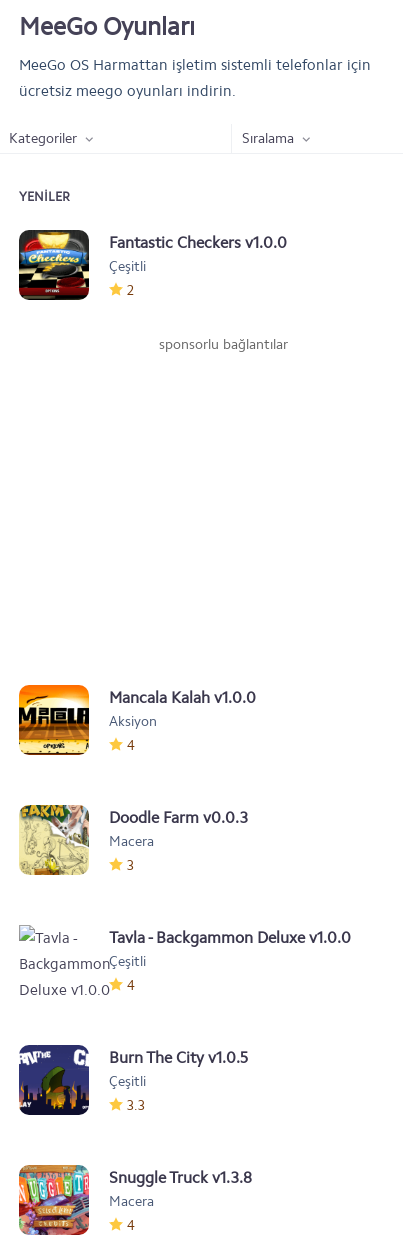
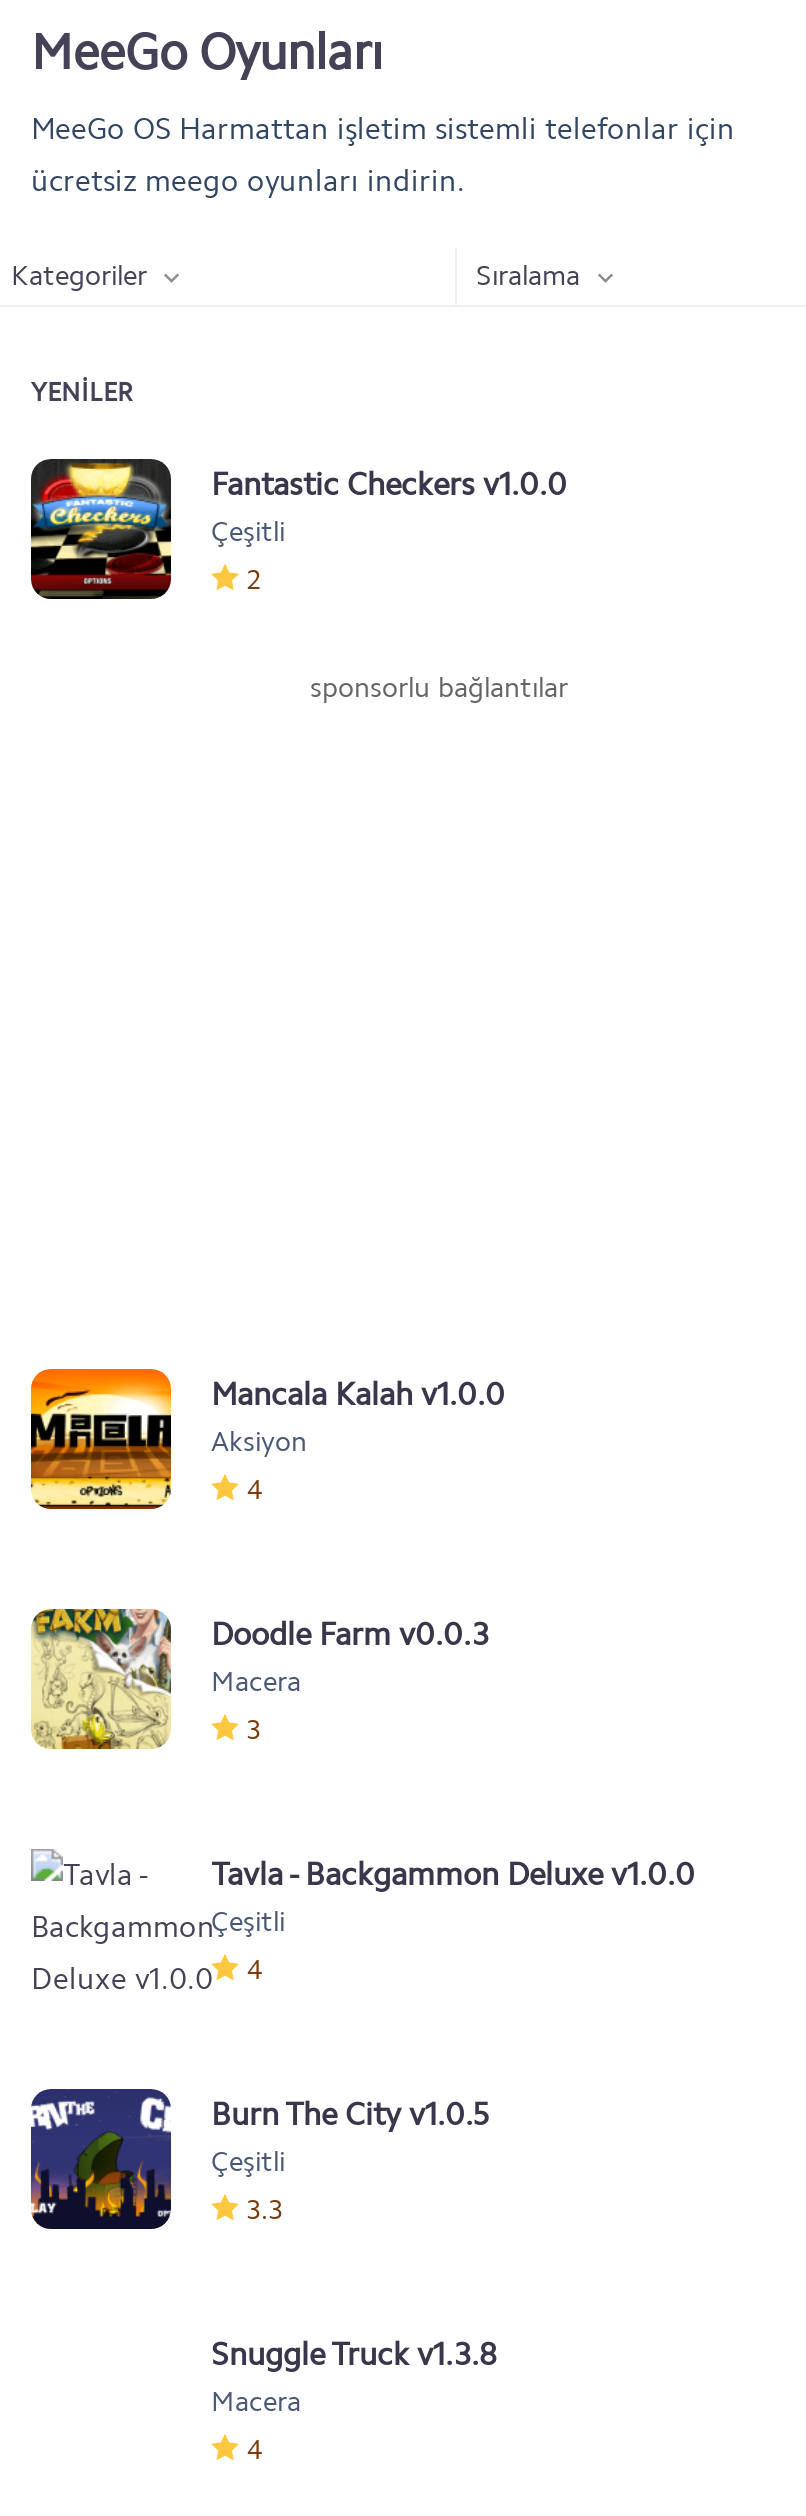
[18,1164,90,1236] [image] -> none

